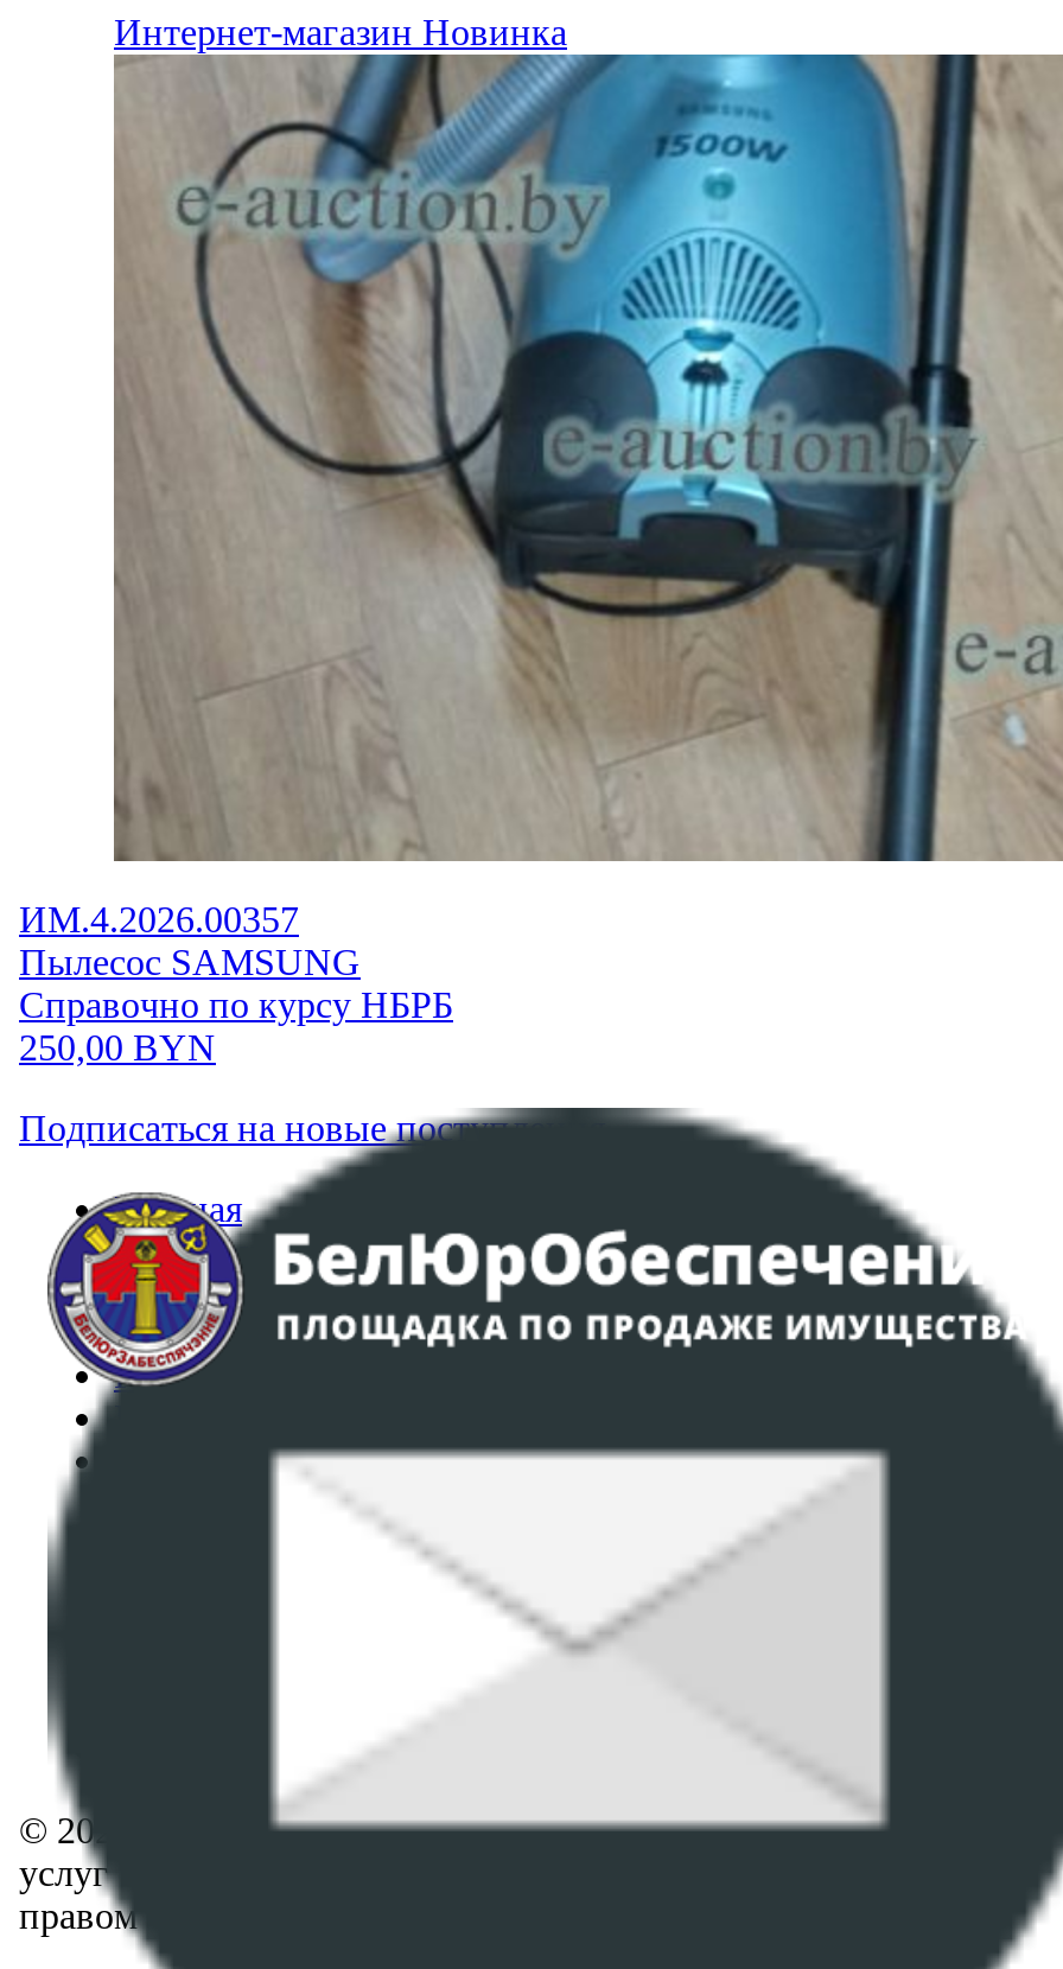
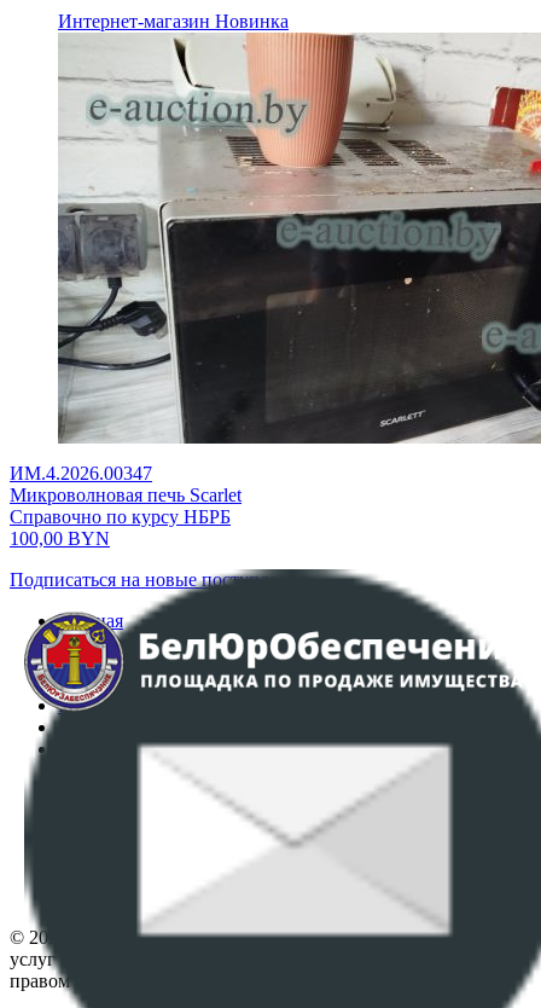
[19,52,1056,982] [image] | ИМ.4.2026.00357 | Пылесос SAMSUNG -> [10,31,537,505] [image] | ИМ.4.2026.00347 | Микроволновая печь Scarlet
[19,1027,216,1068] 250,00 BYN -> [10,528,110,549] 100,00 BYN

